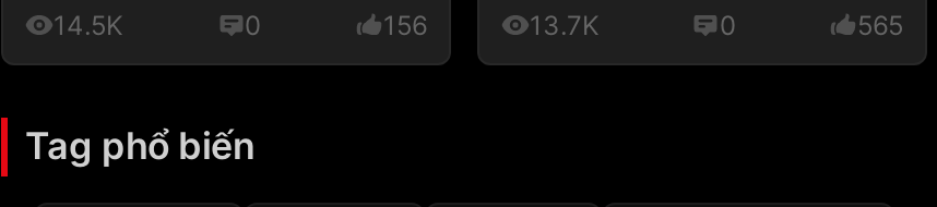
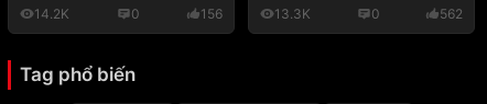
[54,10,123,43] 14.5K -> [34,5,69,22] 14.2K
[530,10,600,43] 13.7K -> [274,5,311,22] 13.3K
[857,10,903,43] 565 -> [440,5,463,22] 562

